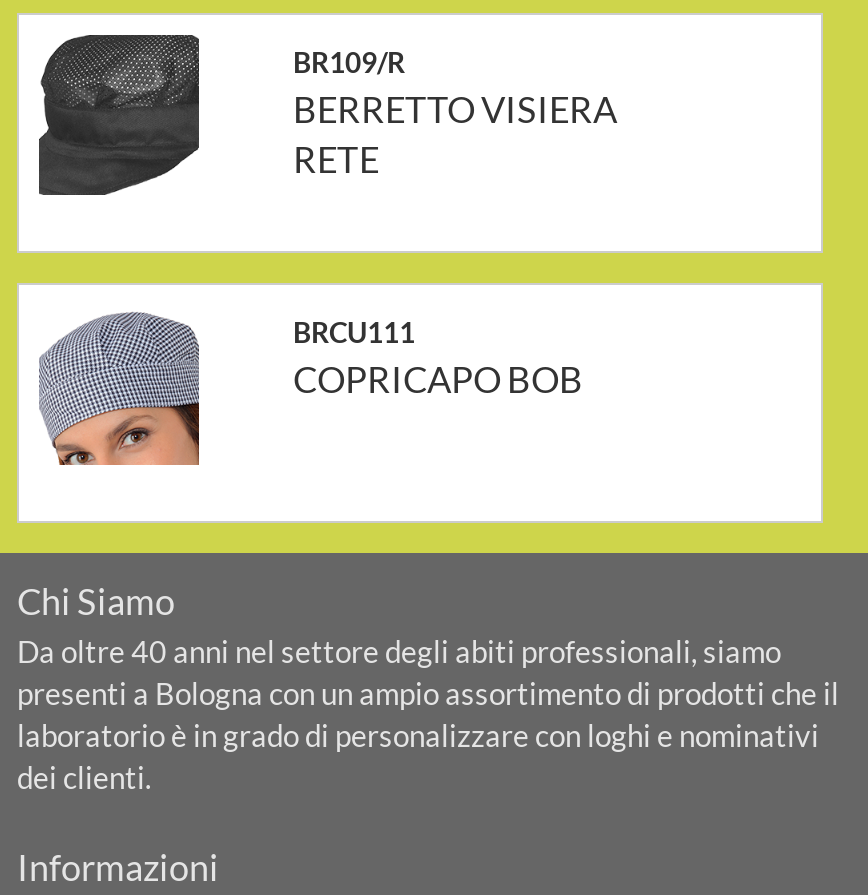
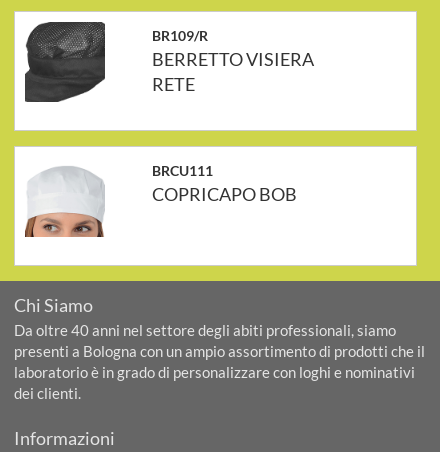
[37,311,201,467] [image] -> [24,161,105,238] [image]

